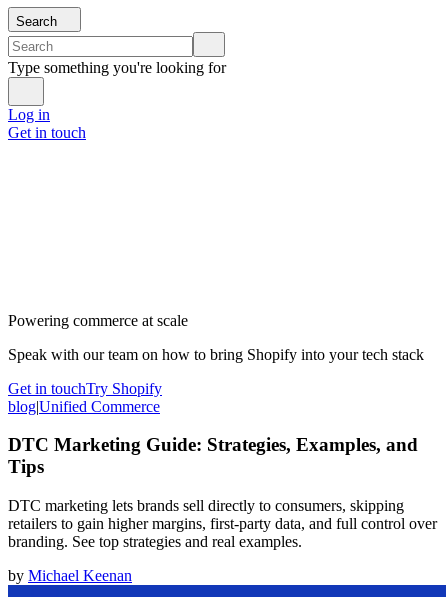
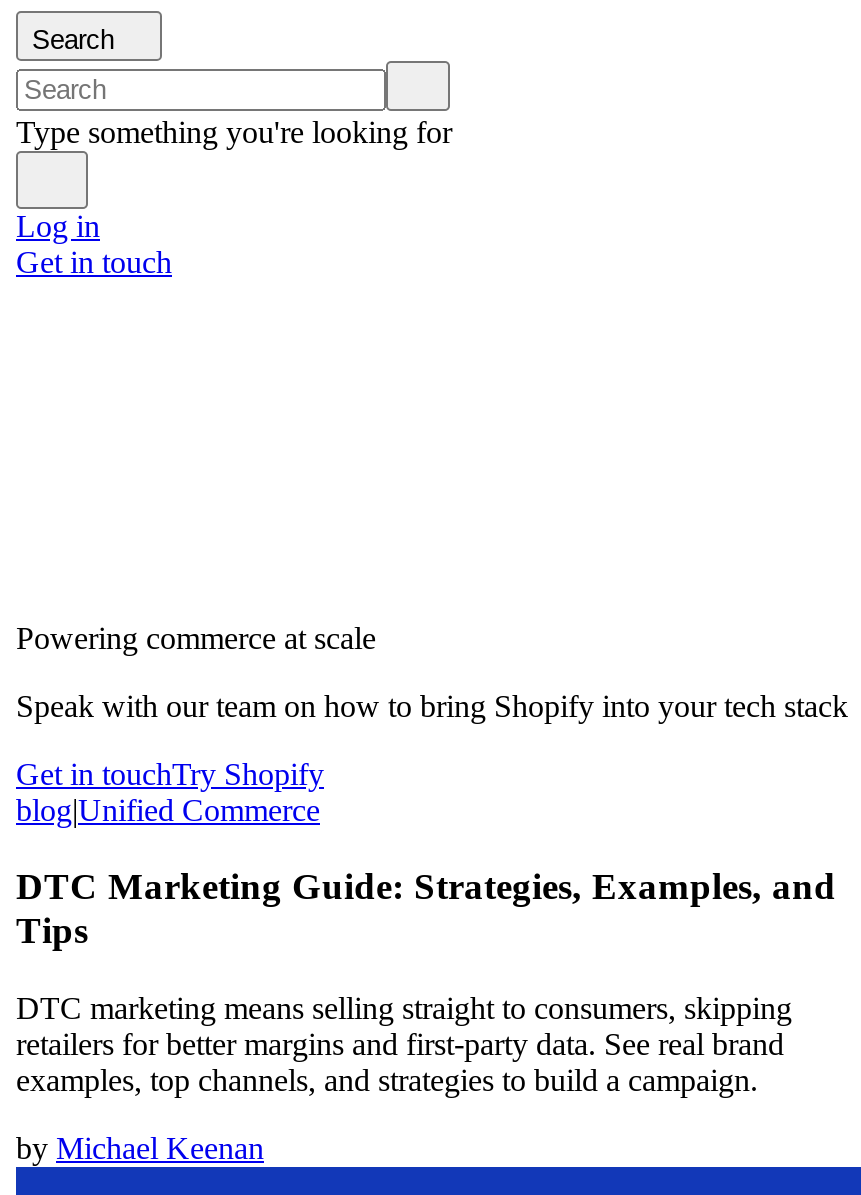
[8,497,437,550] DTC marketing lets brands sell directly to consumers, skipping | retailers to gain higher margins, first-party data, and full control over | branding. See top strategies and real examples. -> [16,991,792,1097] DTC marketing means selling straight to consumers, skipping | retailers for better margins and first-party data. See real brand | examples, top channels, and strategies to build a campaign.

